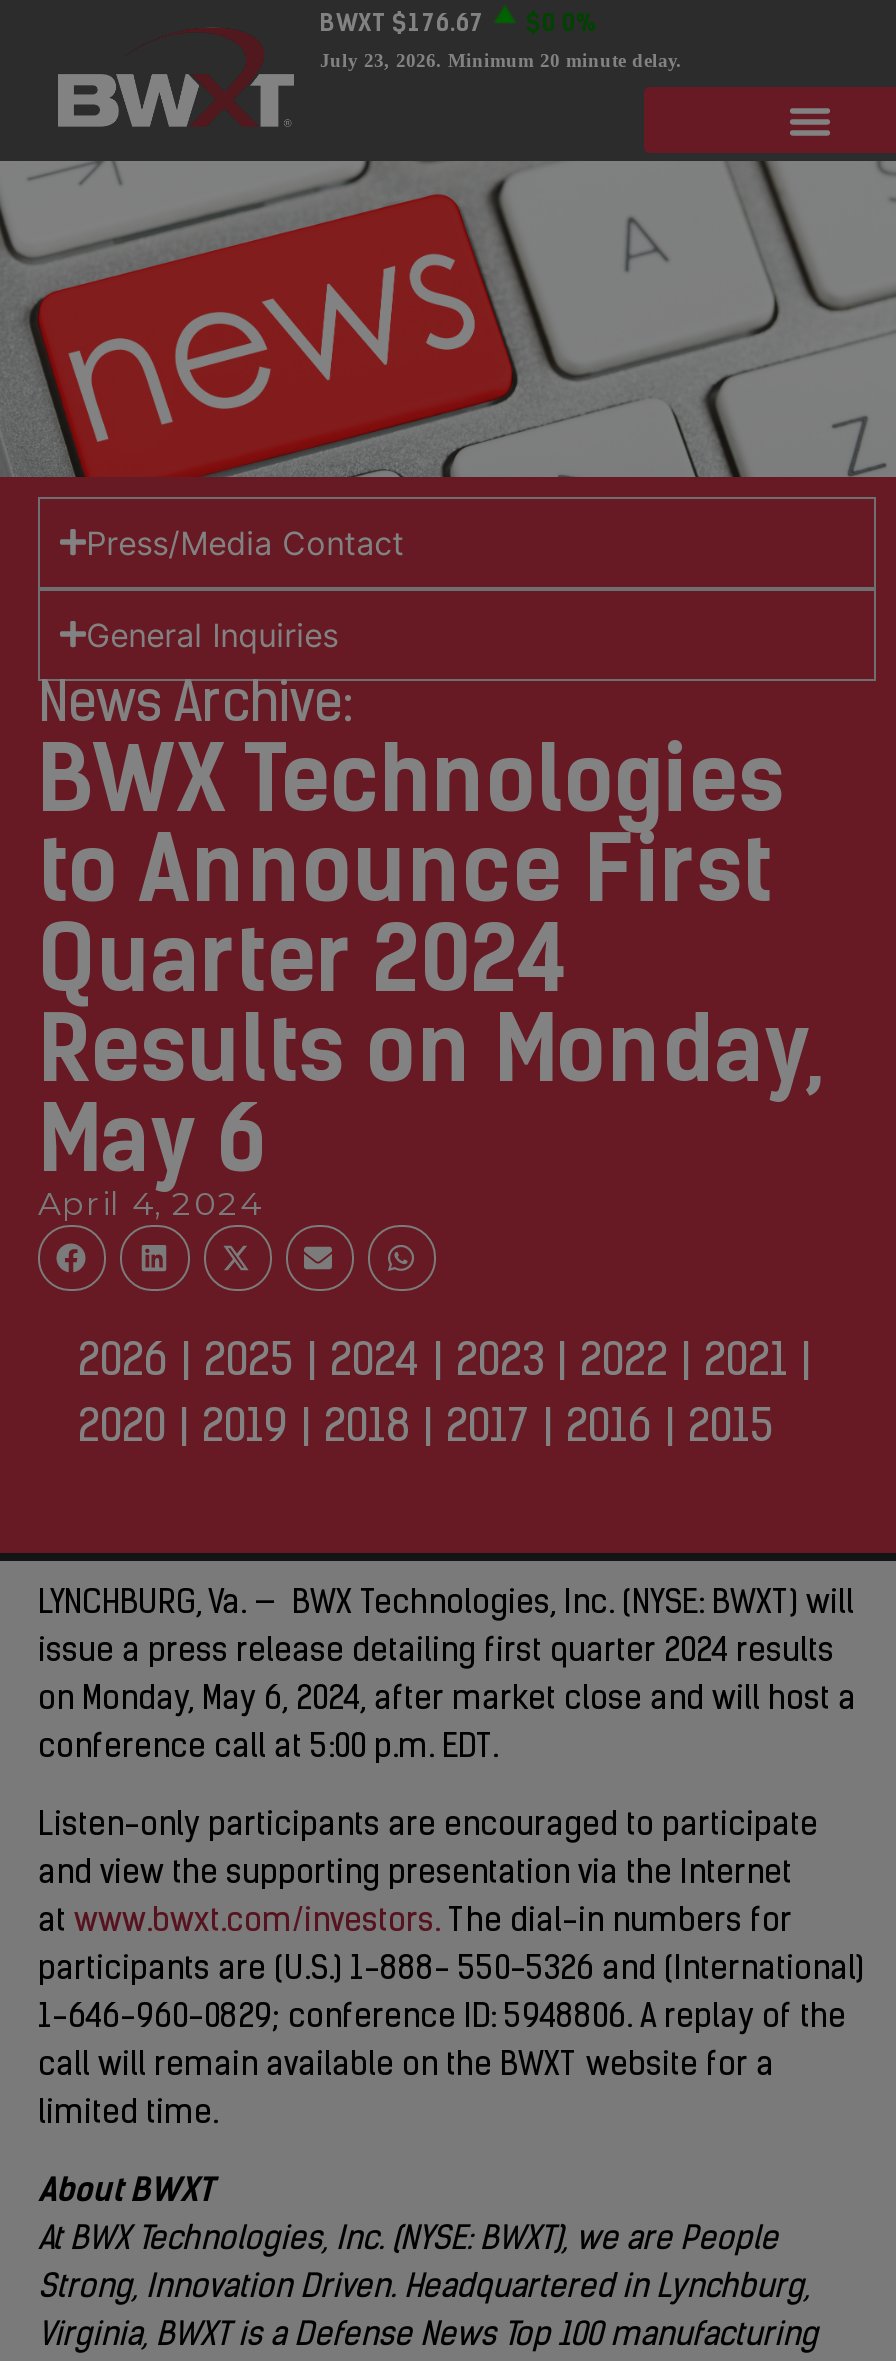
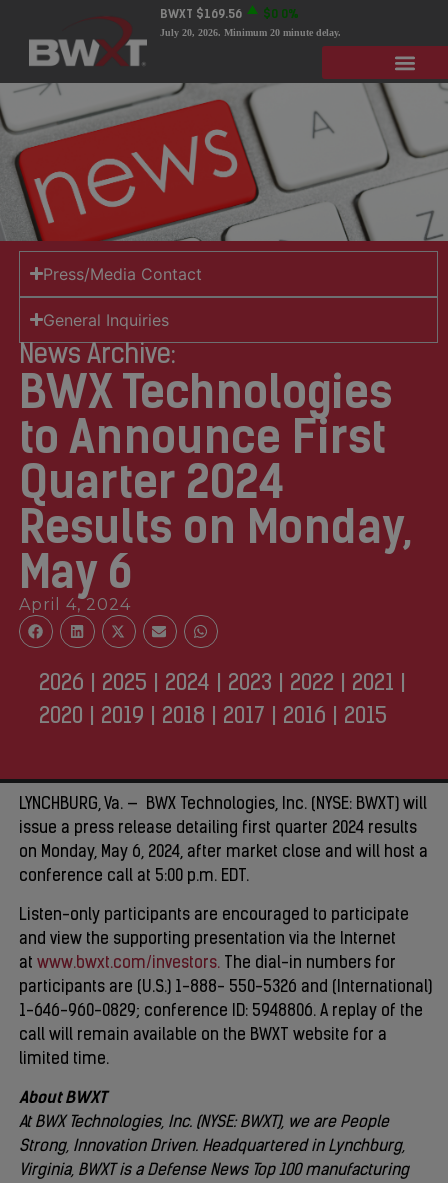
[320,9,484,37] BWXT $176.67 -> [160,7,242,21] BWXT $169.56
[320,49,682,71] July 23, 2026. Minimum 20 minute delay. -> [160,27,341,38] July 20, 2026. Minimum 20 minute delay.

